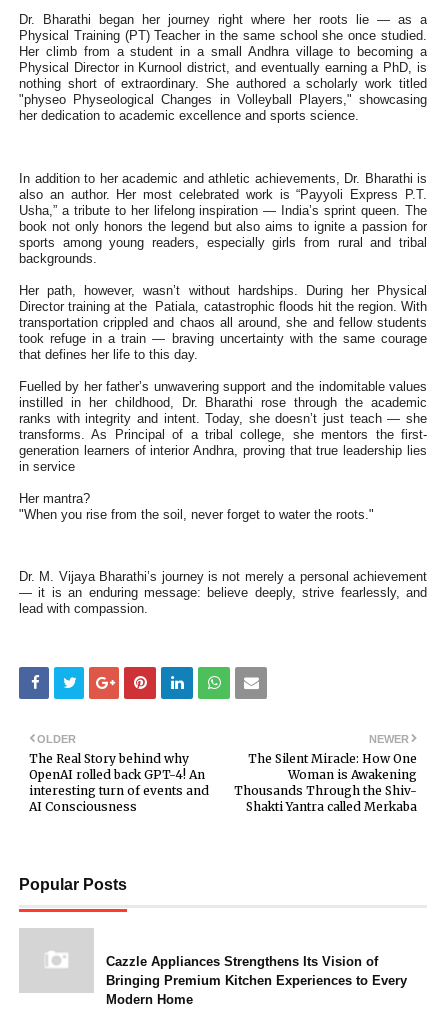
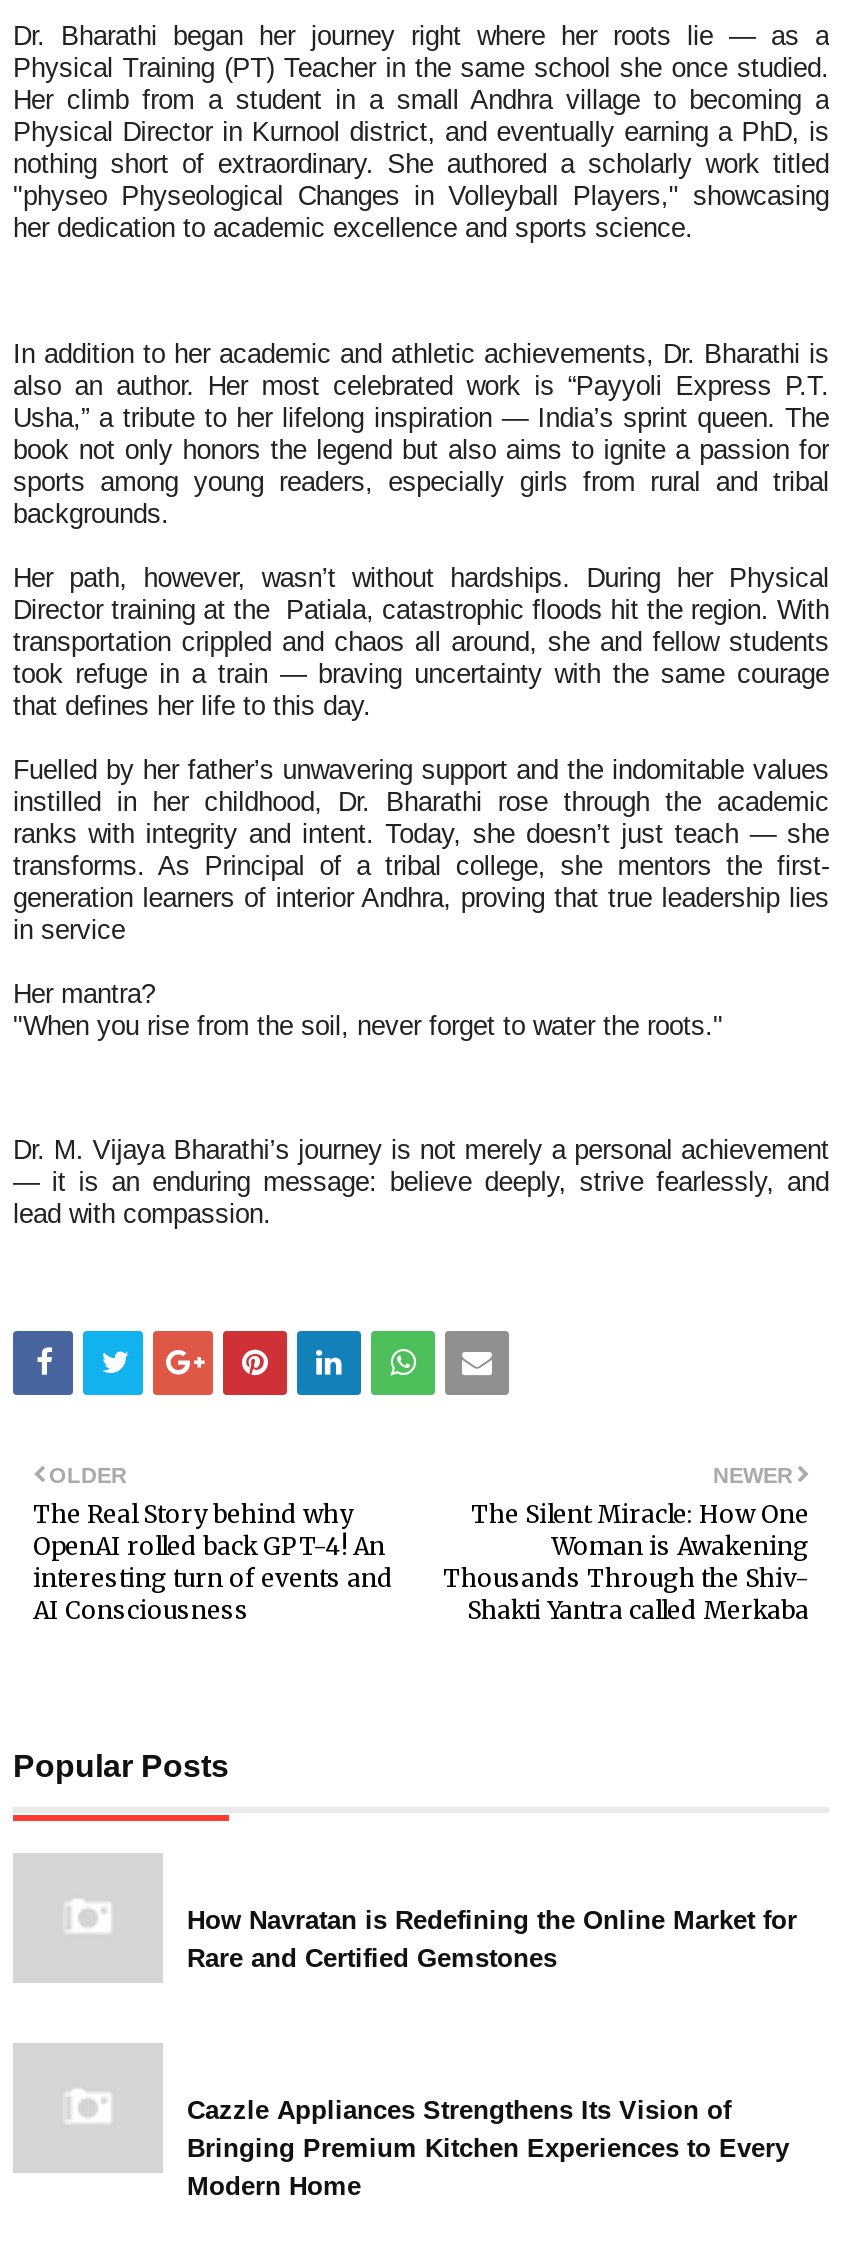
none -> [187,1905,797,1973] How Navratan is Redefining the Online Market for | Rare and Certified Gemstones

